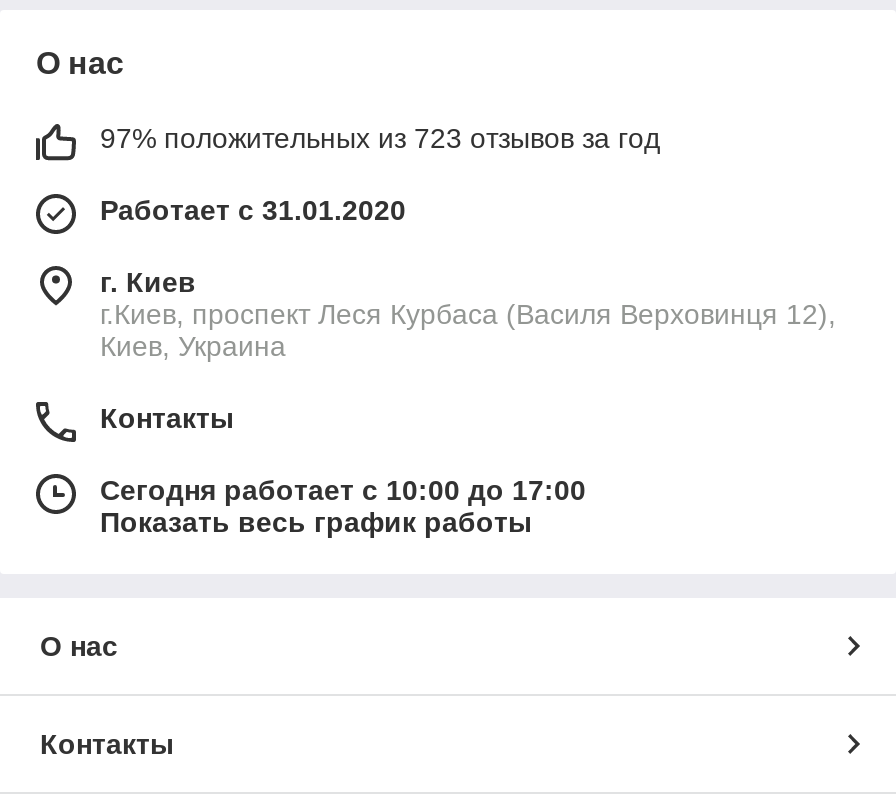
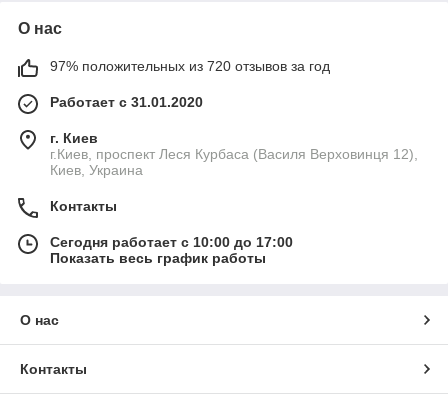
[100,122,660,154] 97% положительных из 723 отзывов за год -> [50,58,330,74] 97% положительных из 720 отзывов за год

